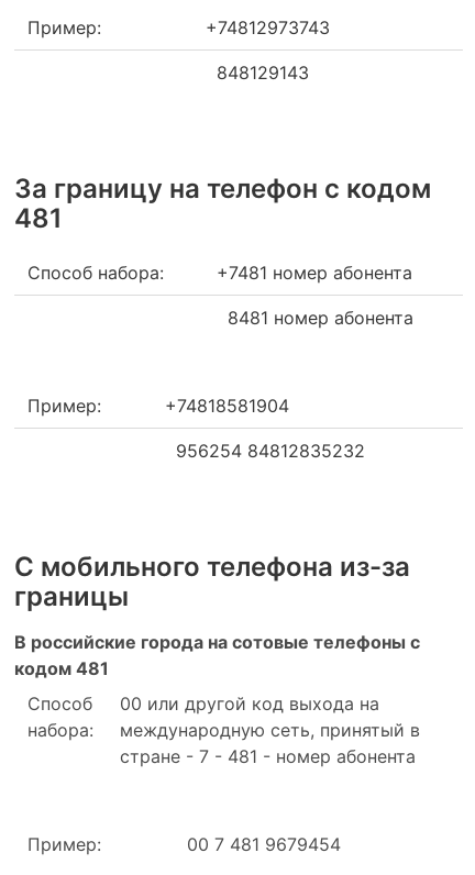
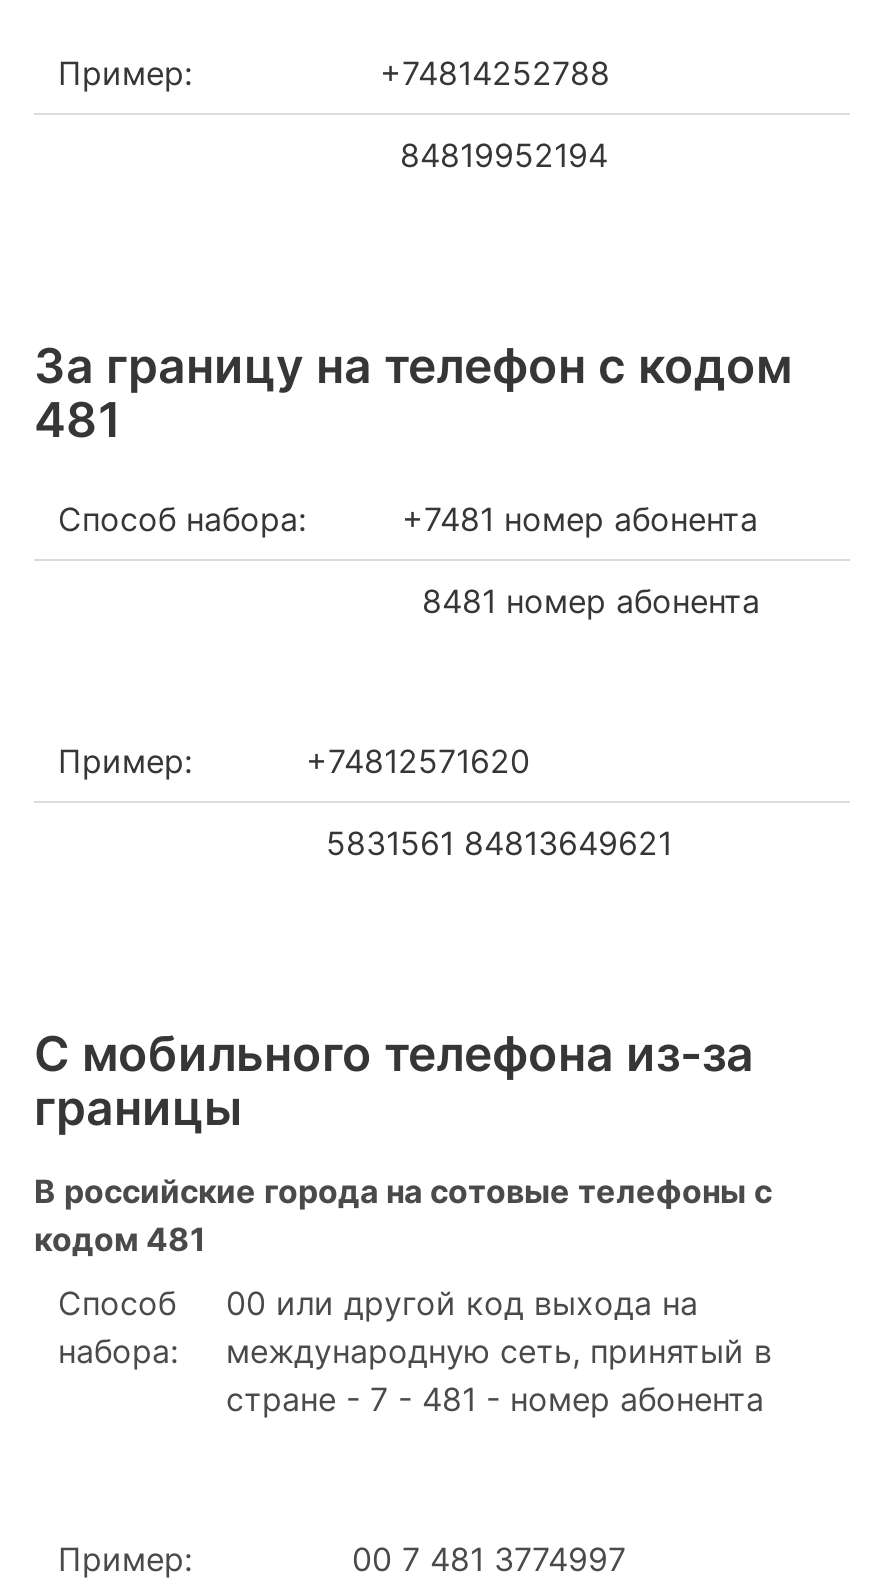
[206,17,330,39] +74812973743 -> [380,54,610,94] +74814252788
[206,62,309,84] 848129143 -> [380,136,608,176] 84819952194
[165,395,289,417] +74818581904 -> [306,742,530,782] +74812571620
[165,440,365,462] 956254 84812835232 -> [306,824,672,864] 5831561 84813649621
[187,834,341,856] 00 7 481 9679454 -> [352,1540,626,1580] 00 7 481 3774997

